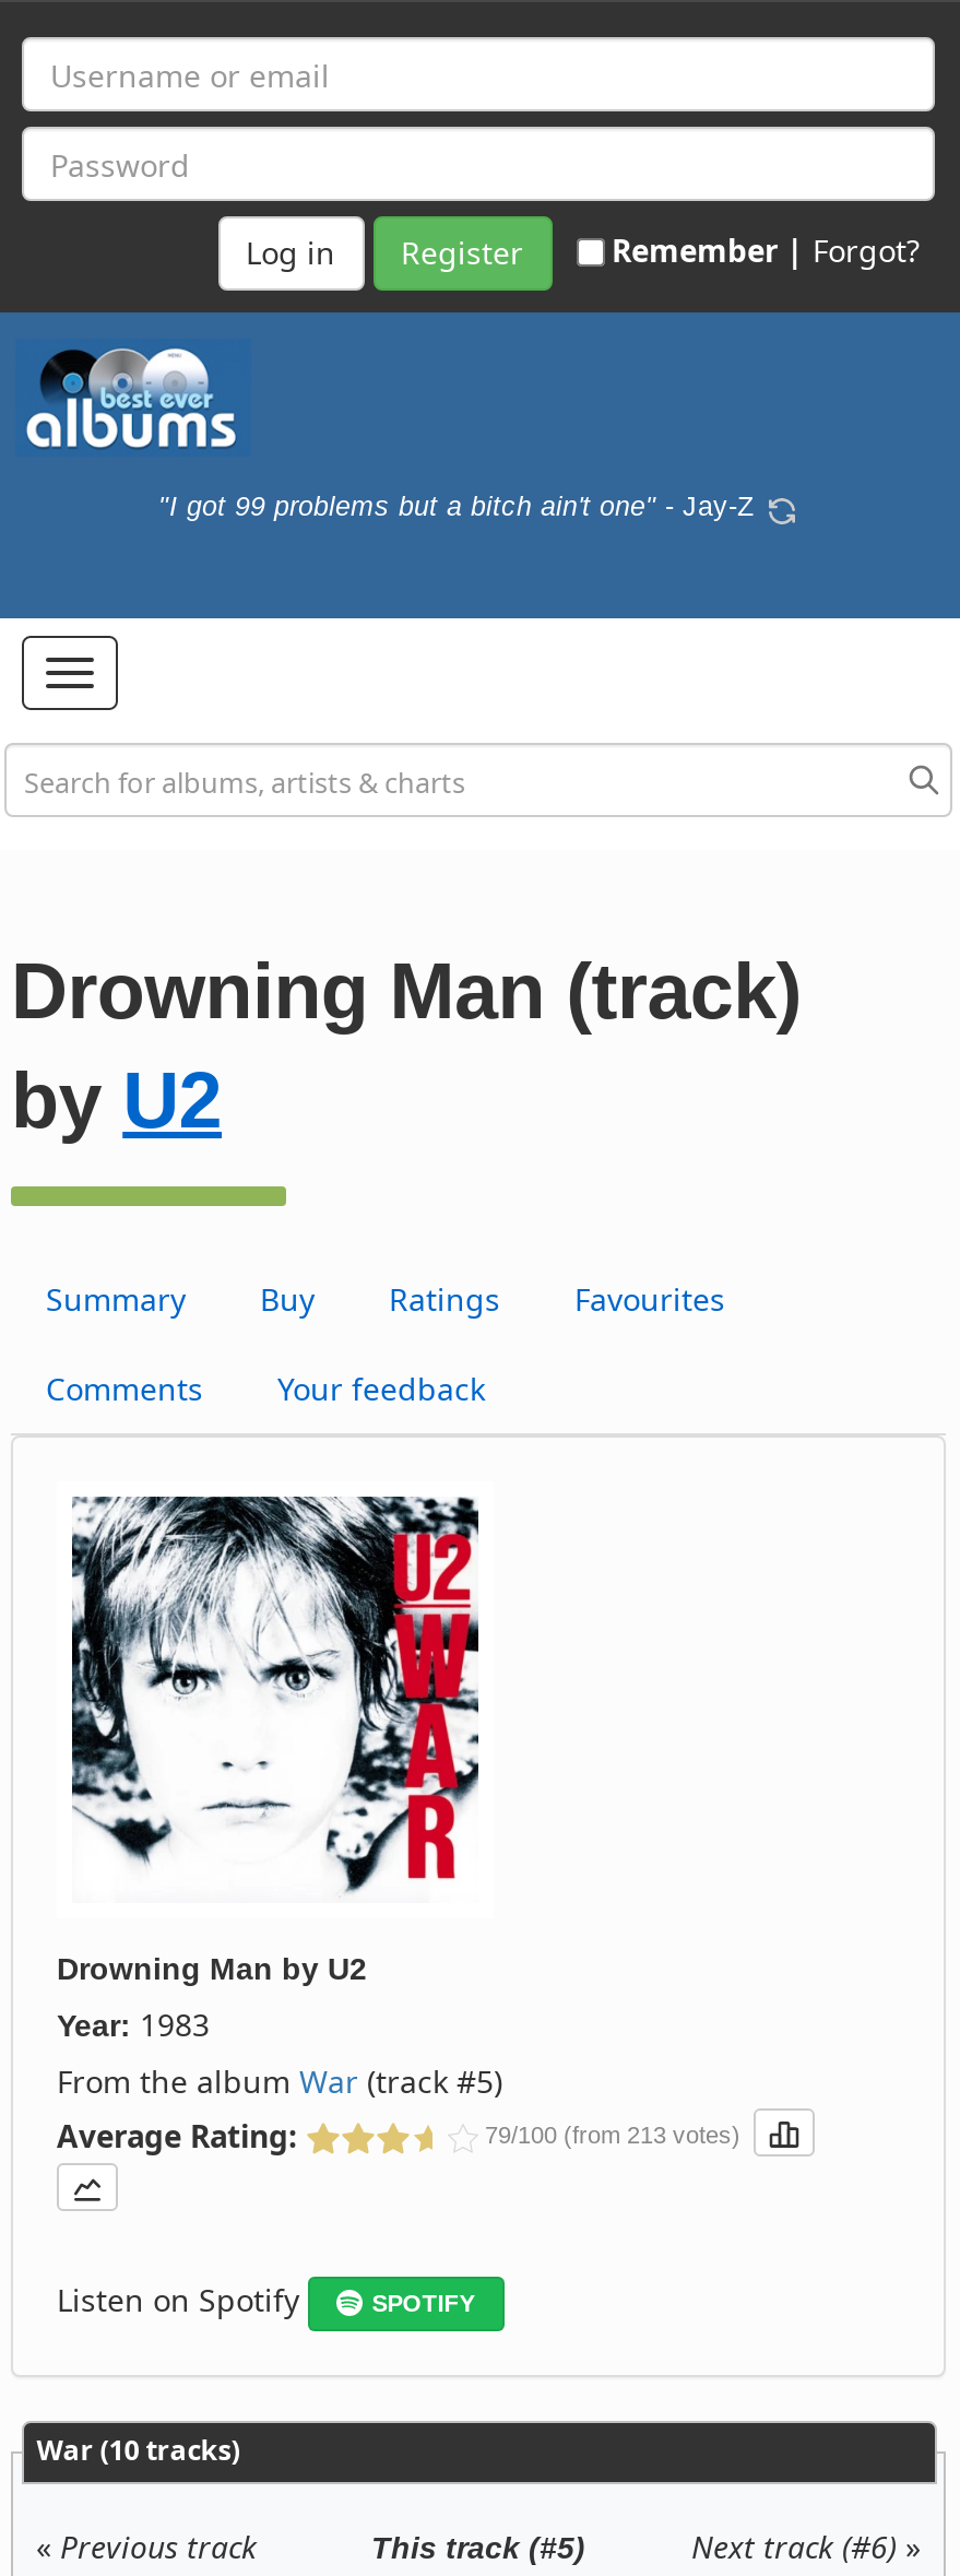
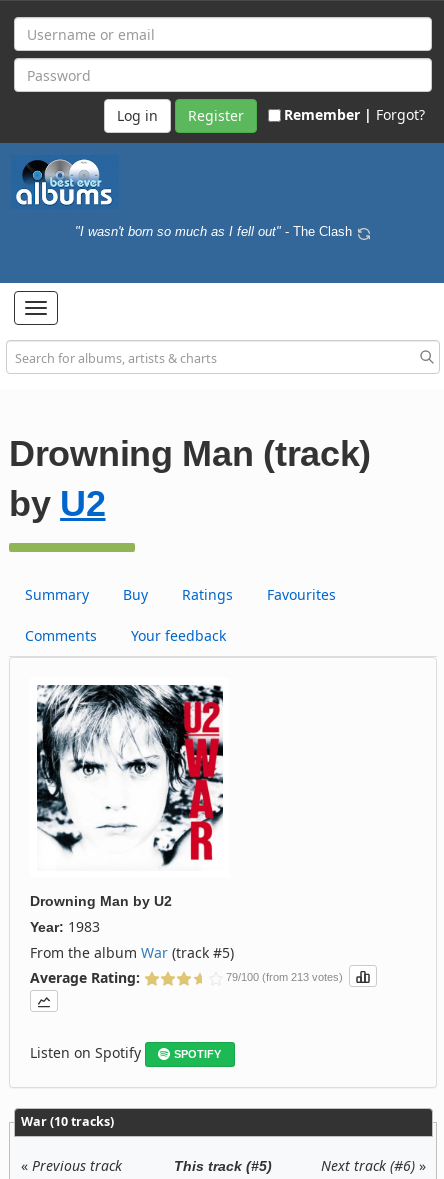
[158,491,763,521] "I got 99 problems but a bitch ain't one" - Jay-Z -> [74,224,355,238] "I wasn't born so much as I fell out" - The Clash

